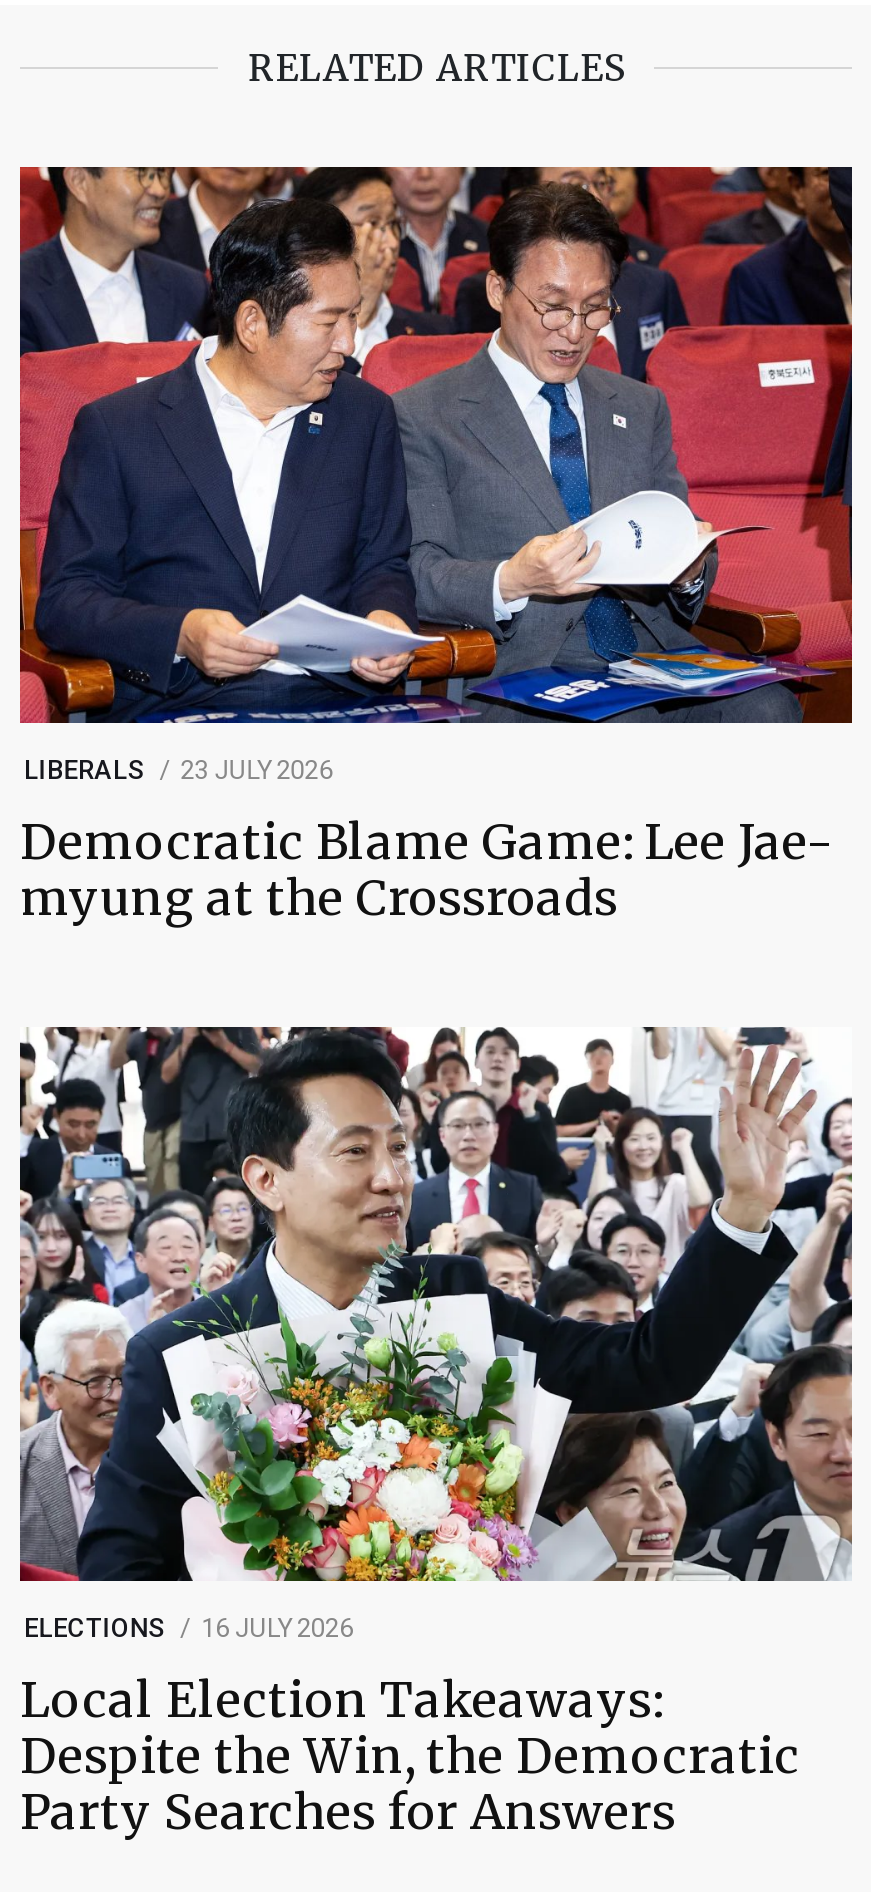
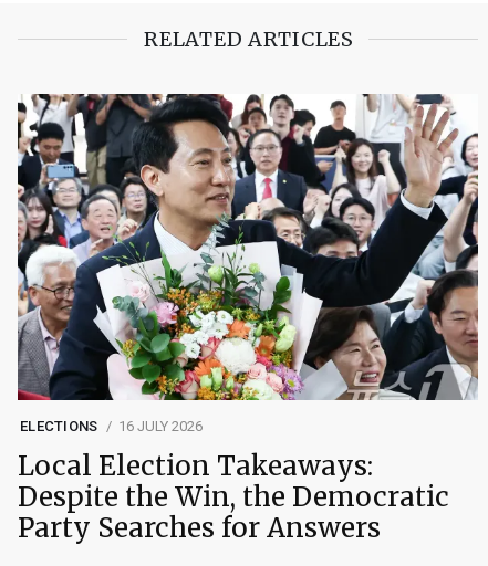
[18,164,854,928] [image] | LIBERALS | 23 JULY 2026 | Democratic Blame Game: Lee Jae- | myung at the Crossroads -> none

